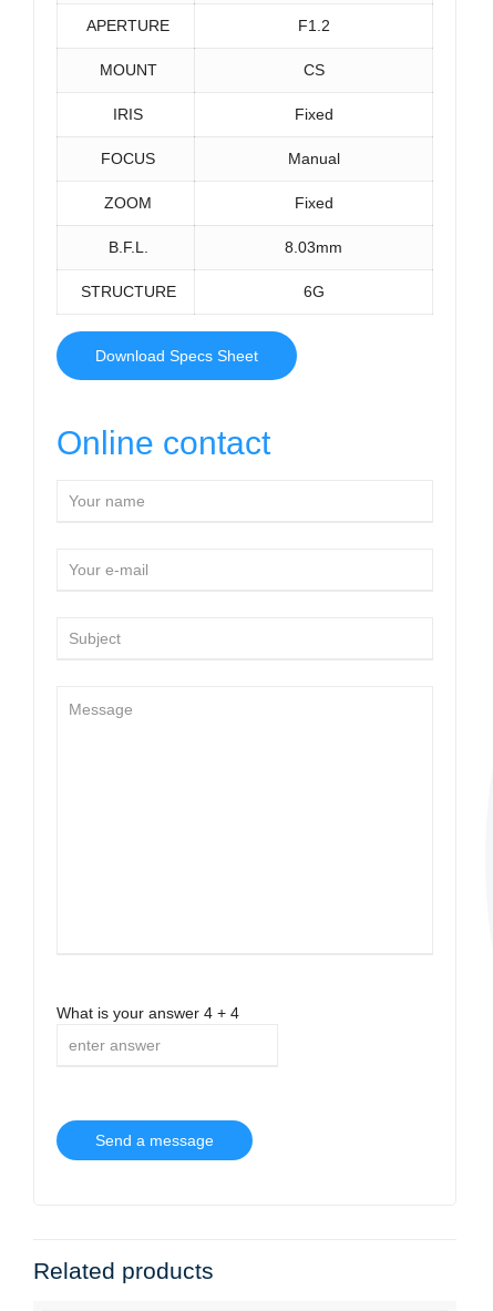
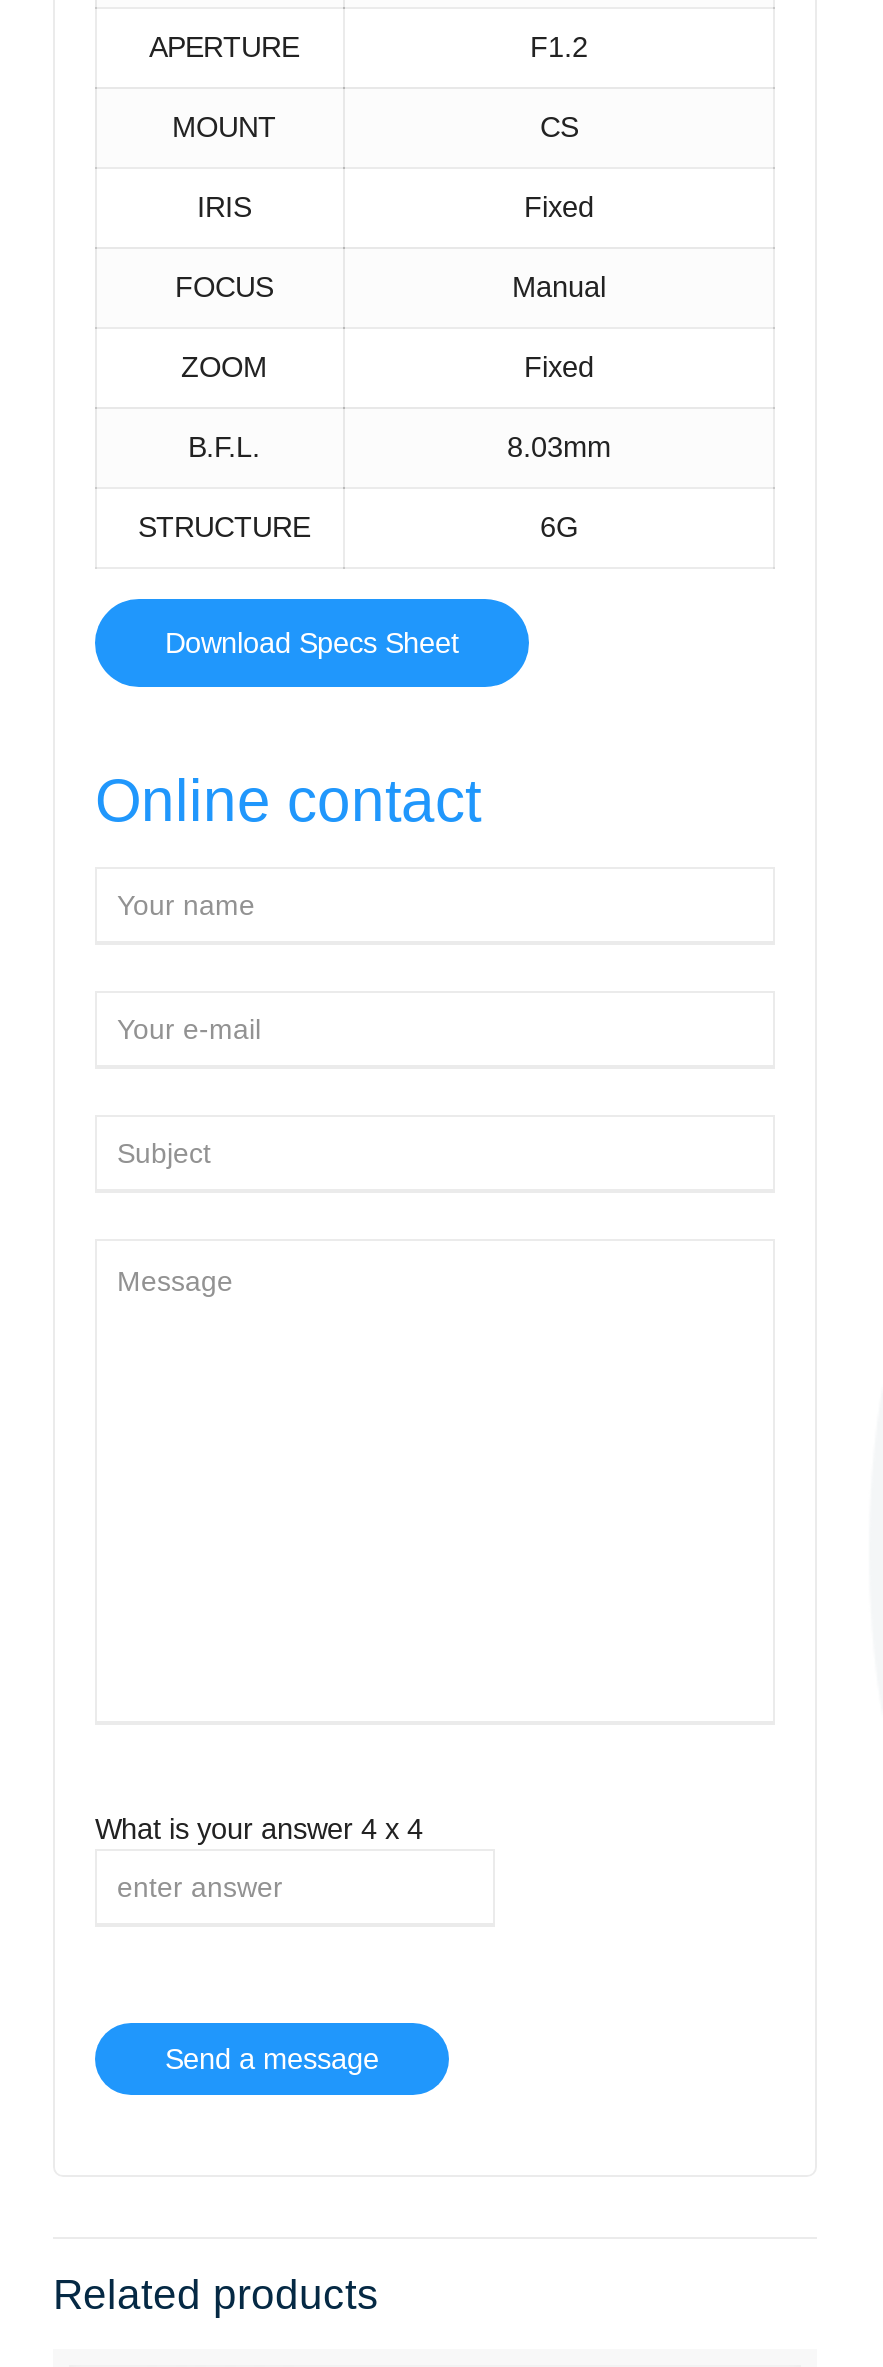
[57,1004,239,1022] What is your answer 4 + 4 -> [95,1813,423,1845] What is your answer 4 x 4

